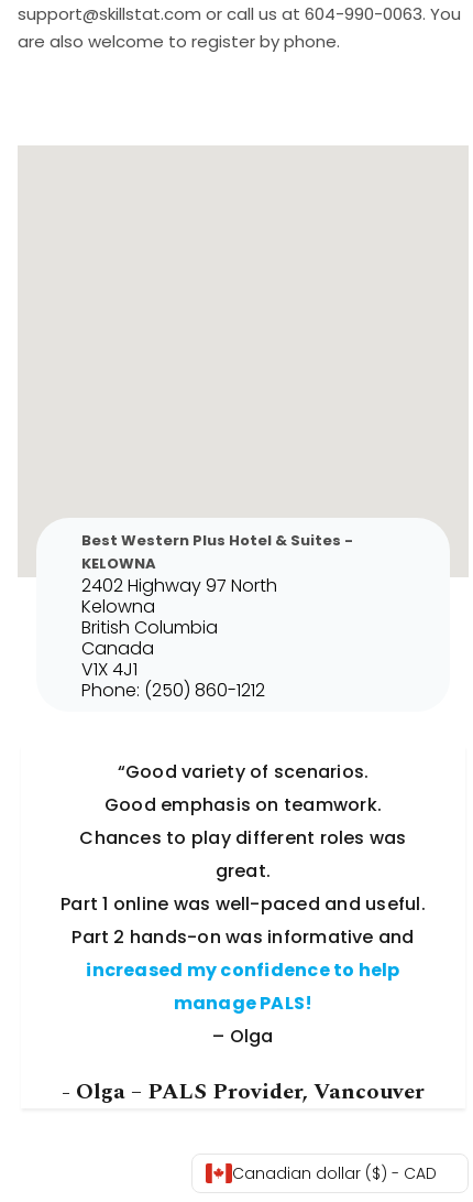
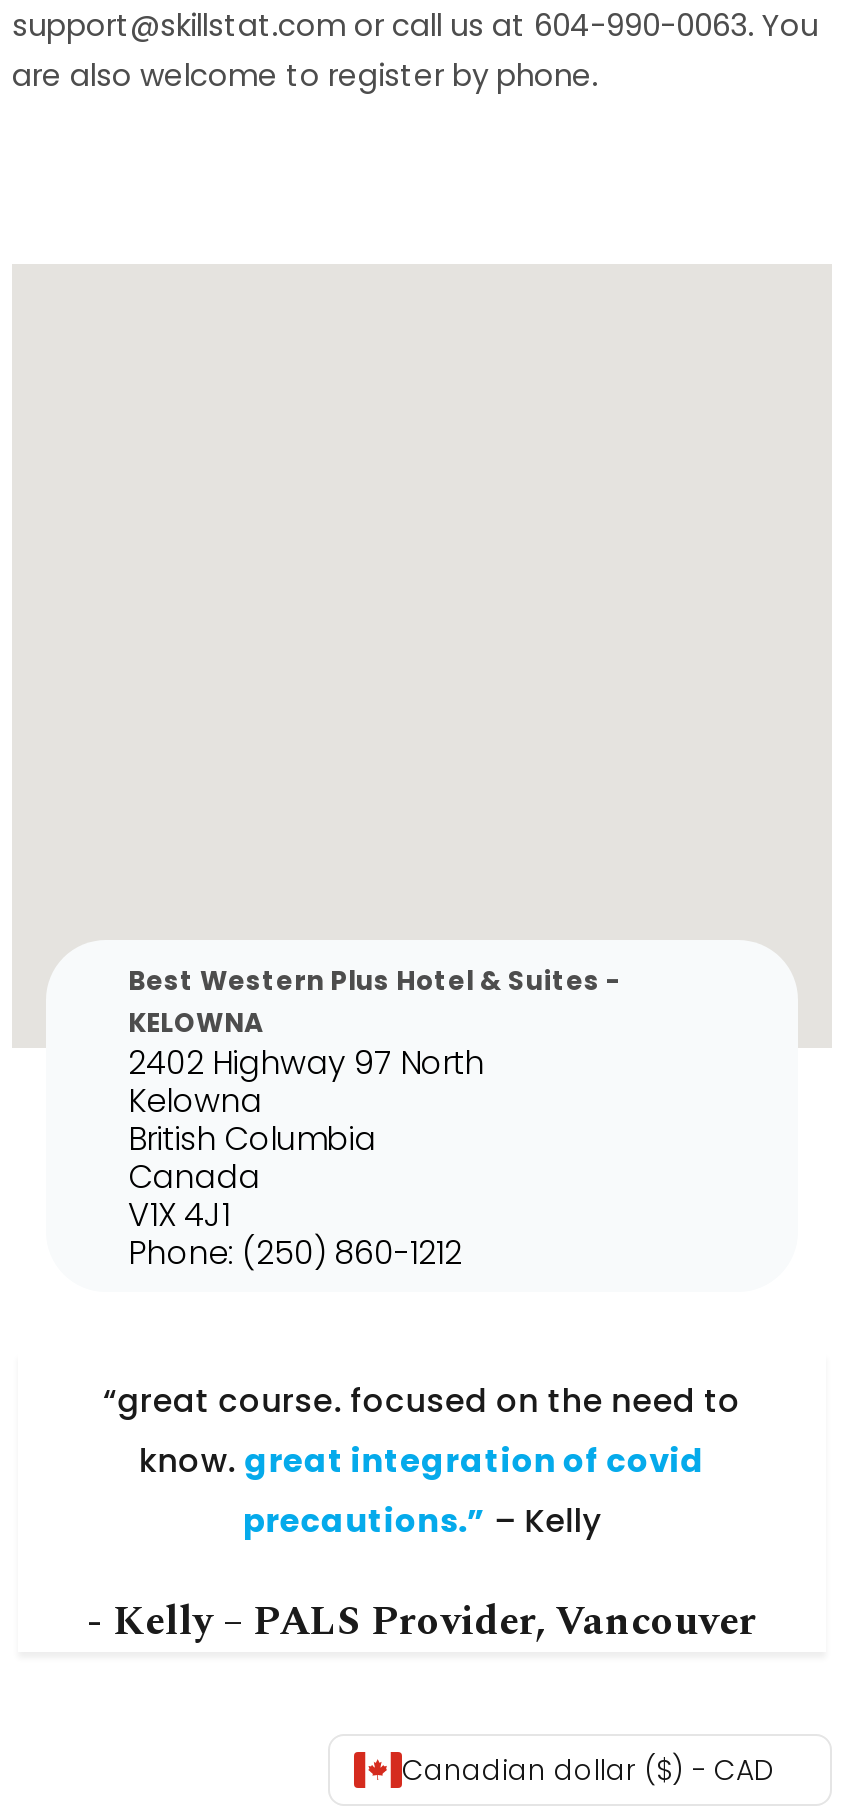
[61,759,425,1048] “Good variety of scenarios. | Good emphasis on teamwork. | Chances to play different roles was | great. | Part 1 online was well-paced and useful. | Part 2 hands-on was informative and | increased my confidence to help | manage PALS! | – Olga -> [103,1377,741,1543] “great course. focused on the need to | know. great integration of covid | precautions.” – Kelly
[62,1075,425,1108] - Olga – PALS Provider, Vancouver -> [87,1591,757,1651] - Kelly – PALS Provider, Vancouver

